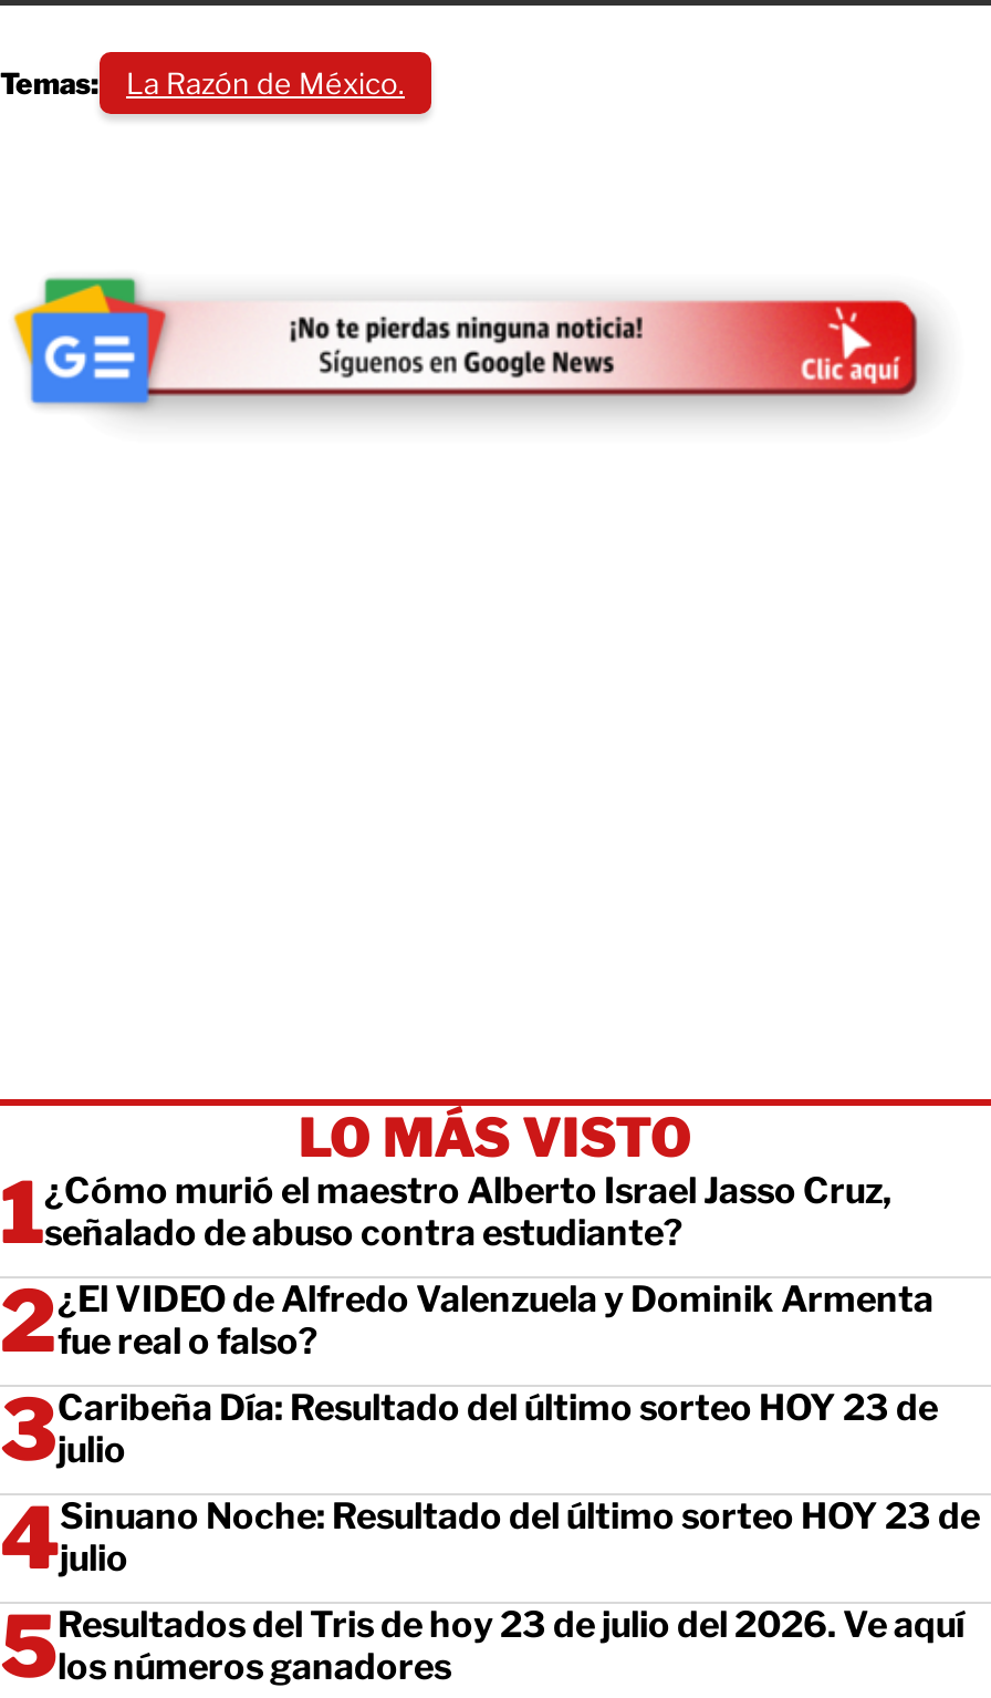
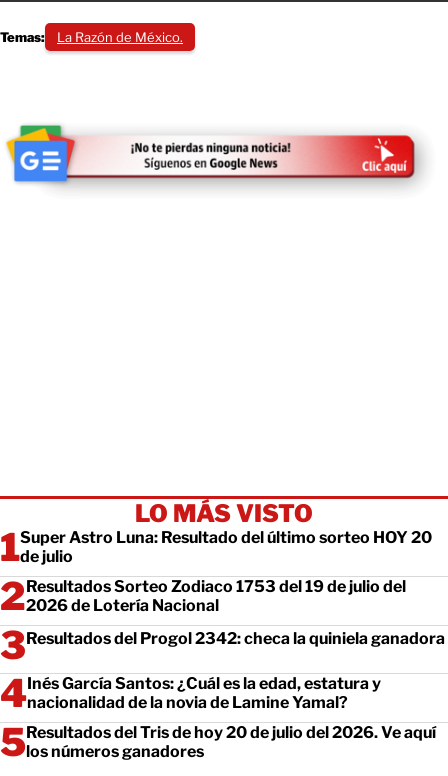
[44,1169,891,1253] ¿Cómo murió el maestro Alberto Israel Jasso Cruz, | señalado de abuso contra estudiante? -> [20,528,432,566] Super Astro Luna: Resultado del último sorteo HOY 20 | de julio
[58,1278,933,1362] ¿El VIDEO de Alfredo Valenzuela y Dominik Armenta | fue real o falso? -> [26,577,406,615] Resultados Sorteo Zodiaco 1753 del 19 de julio del | 2026 de Lotería Nacional
[58,1386,938,1470] Caribeña Día: Resultado del último sorteo HOY 23 de | julio -> [26,629,445,648] Resultados del Progol 2342: checa la quiniela ganadora
[60,1495,980,1579] Sinuano Noche: Resultado del último sorteo HOY 23 de | julio -> [27,674,381,712] Inés García Santos: ¿Cuál es la edad, estatura y | nacionalidad de la novia de Lamine Yamal?
[58,1603,964,1645] Resultados del Tris de hoy 23 de julio del 2026. Ve aquí -> [26,723,436,742] Resultados del Tris de hoy 20 de julio del 2026. Ve aquí

